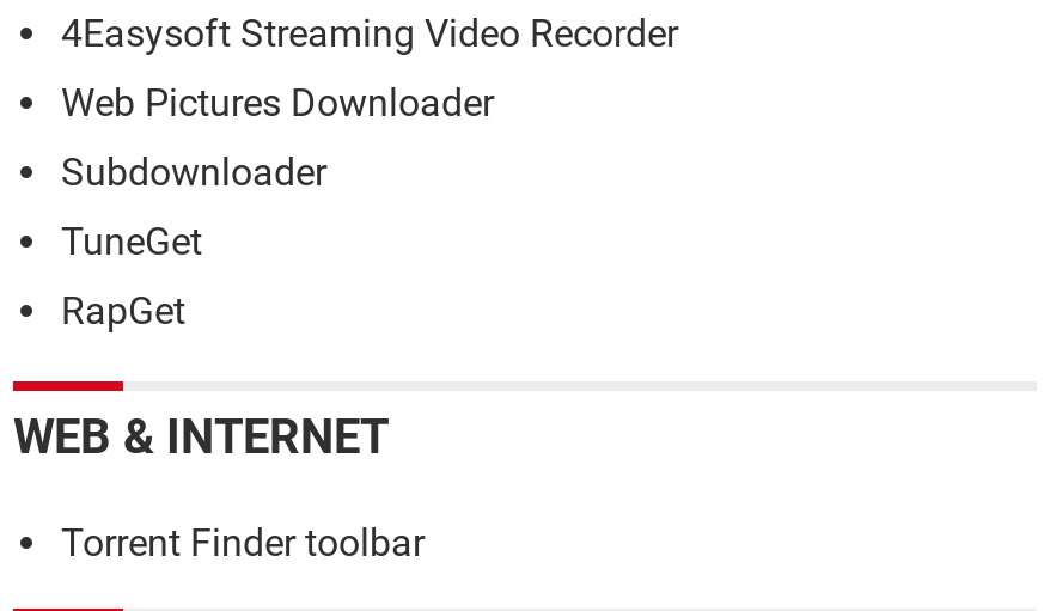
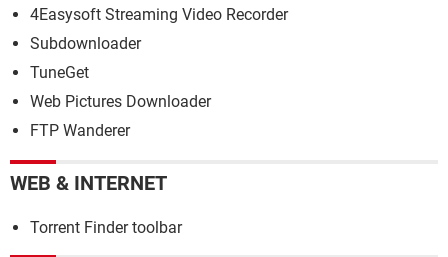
moved [61,81,494,127] -> [30,92,211,111]: Web Pictures Downloader
moved [61,150,326,265] -> [30,34,141,82]: Subdownloader | TuneGet
[61,289,185,335] RapGet -> [30,121,130,140] FTP Wanderer

